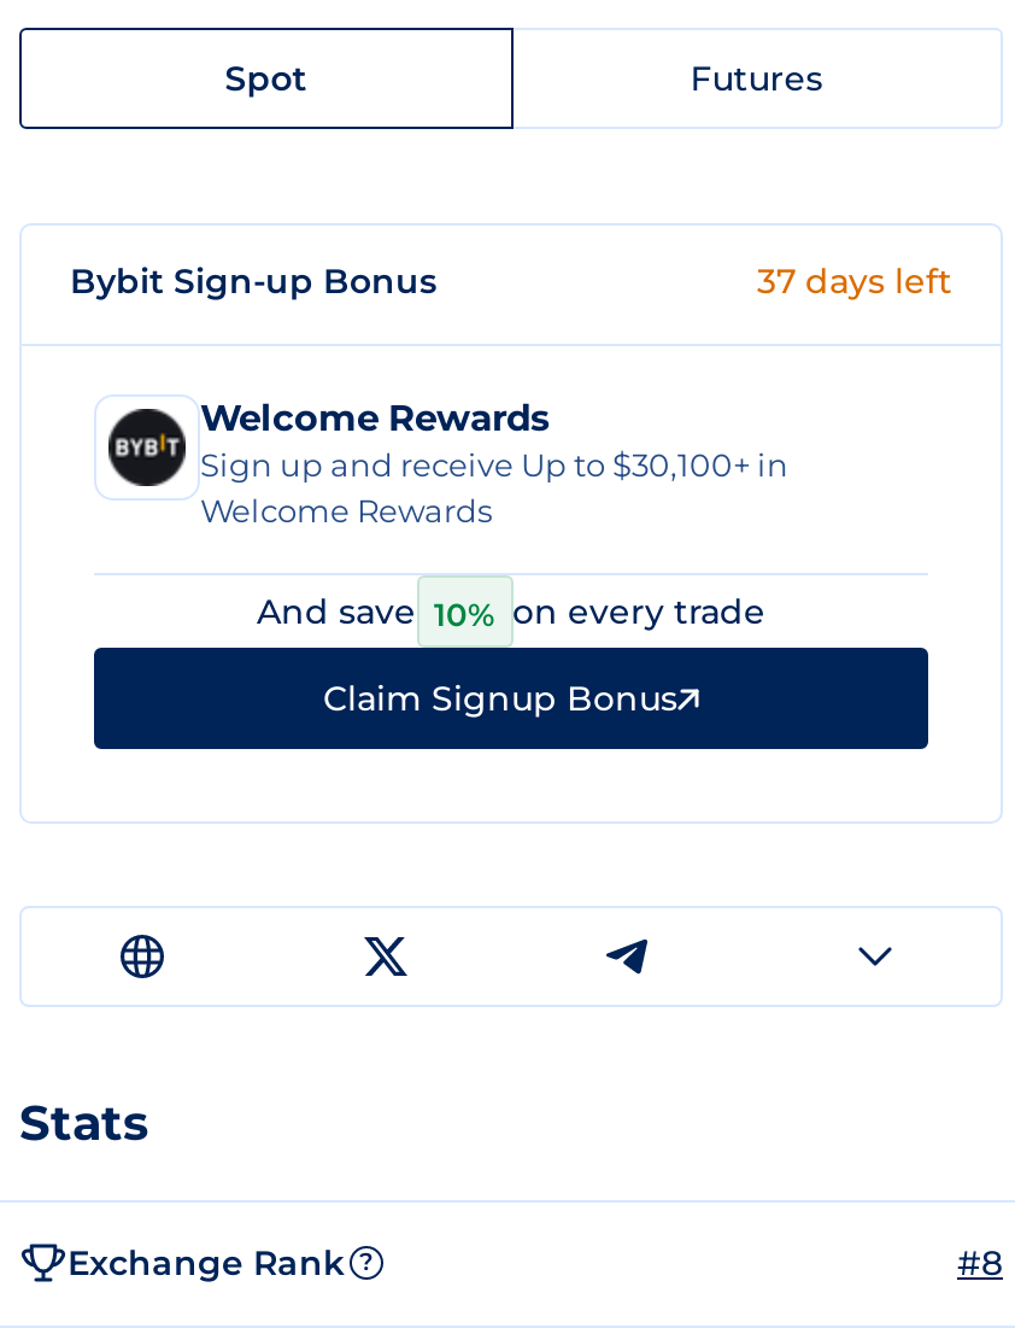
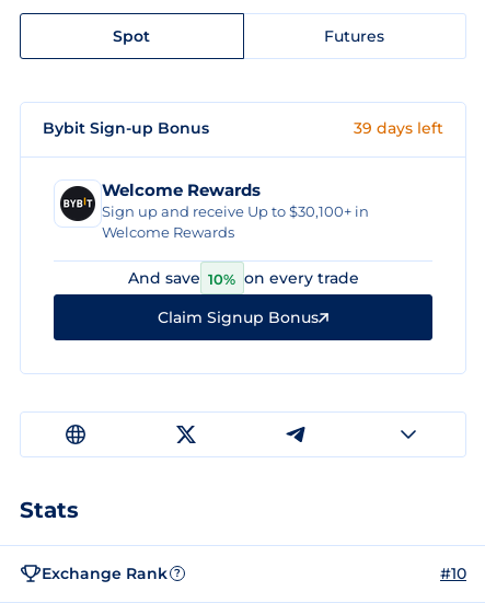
[757,259,952,303] 37 days left -> [354,118,443,138] 39 days left
[957,1240,1003,1283] #8 -> [440,563,466,583] #10

